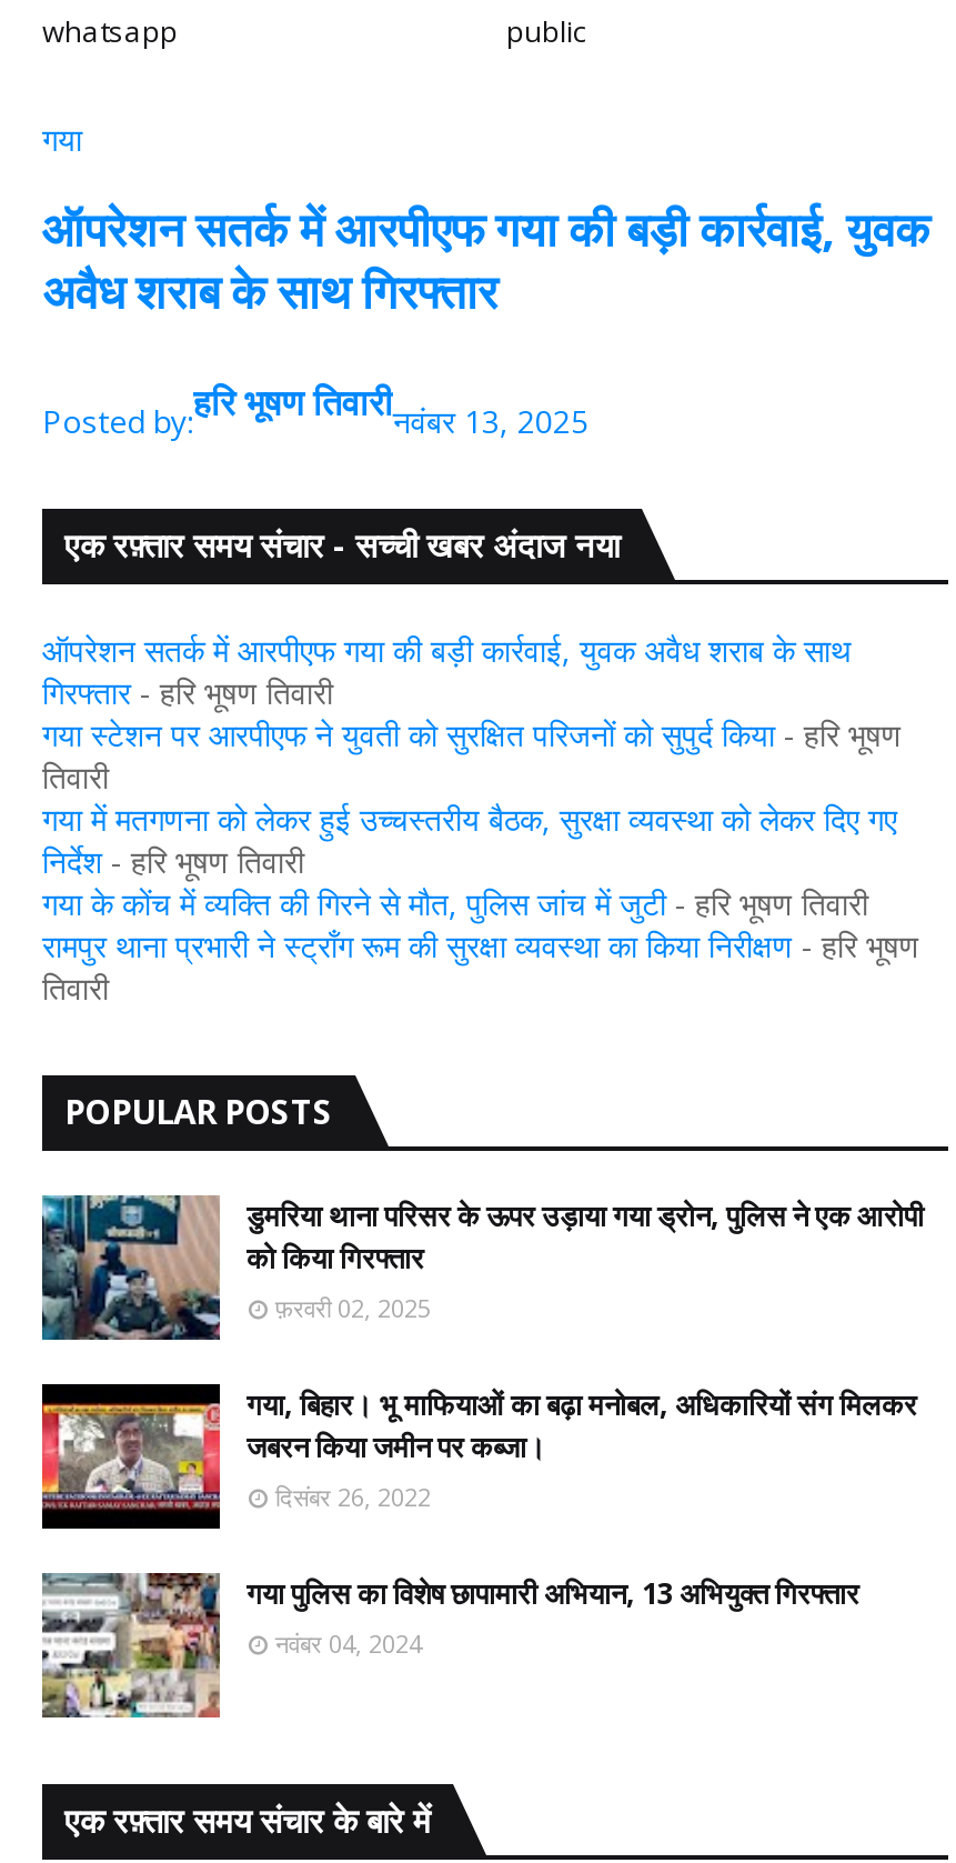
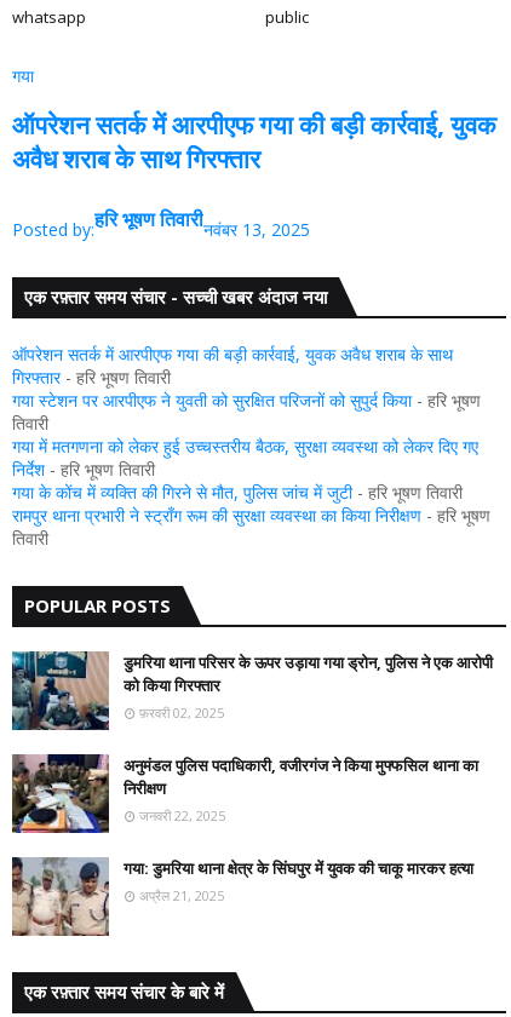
[40,1382,917,1531] [image] | गया, बिहार। भू माफियाओं का बढ़ा मनोबल, अधिकारियों संग मिलकर | जबरन किया जमीन पर कब्जा। | दिसंबर 26, 2022 -> [11,753,478,834] [image] | अनुमंडल पुलिस पदाधिकारी, वजीरगंज ने किया मुफ्फसिल थाना का | निरीक्षण | जनवरी 22, 2025
[42,1571,859,1717] [image] | गया पुलिस का विशेष छापामारी अभियान, 13 अभियुक्त गिरफ्तार | नवंबर 04, 2024 -> [11,857,473,937] [image] | गया: डुमरिया थाना क्षेत्र के सिंघपुर में युवक की चाकू मारकर हत्या | अप्रैल 21, 2025

